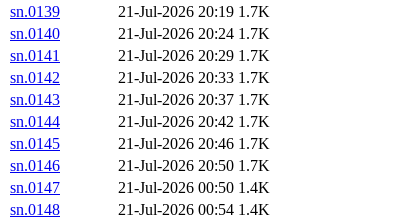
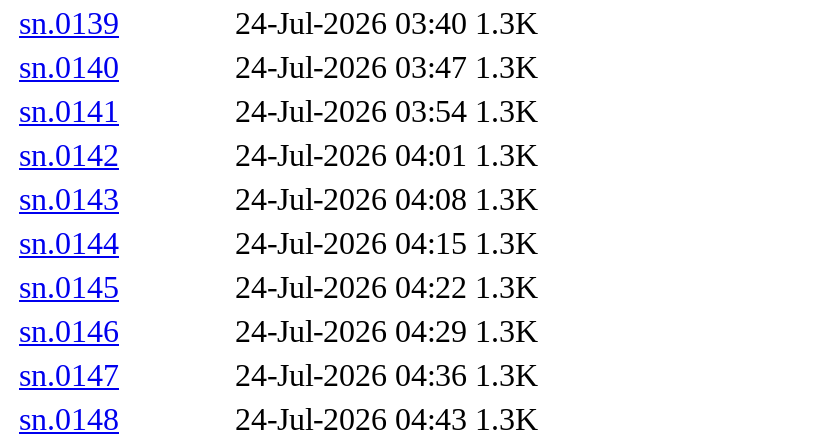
[118,3,270,20] 21-Jul-2026 20:19 1.7K -> [235,7,539,41] 24-Jul-2026 03:40 1.3K
[118,25,270,42] 21-Jul-2026 20:24 1.7K -> [235,51,539,85] 24-Jul-2026 03:47 1.3K
[118,47,270,64] 21-Jul-2026 20:29 1.7K -> [235,95,539,129] 24-Jul-2026 03:54 1.3K
[118,69,270,86] 21-Jul-2026 20:33 1.7K -> [235,139,539,173] 24-Jul-2026 04:01 1.3K
[118,91,270,108] 21-Jul-2026 20:37 1.7K -> [235,183,539,217] 24-Jul-2026 04:08 1.3K
[118,113,270,130] 21-Jul-2026 20:42 1.7K -> [235,227,539,261] 24-Jul-2026 04:15 1.3K
[118,135,270,152] 21-Jul-2026 20:46 1.7K -> [235,271,539,305] 24-Jul-2026 04:22 1.3K
[118,157,270,174] 21-Jul-2026 20:50 1.7K -> [235,315,539,349] 24-Jul-2026 04:29 1.3K
[118,179,270,196] 21-Jul-2026 00:50 1.4K -> [235,359,539,393] 24-Jul-2026 04:36 1.3K
[118,201,270,218] 21-Jul-2026 00:54 1.4K -> [235,403,539,437] 24-Jul-2026 04:43 1.3K

